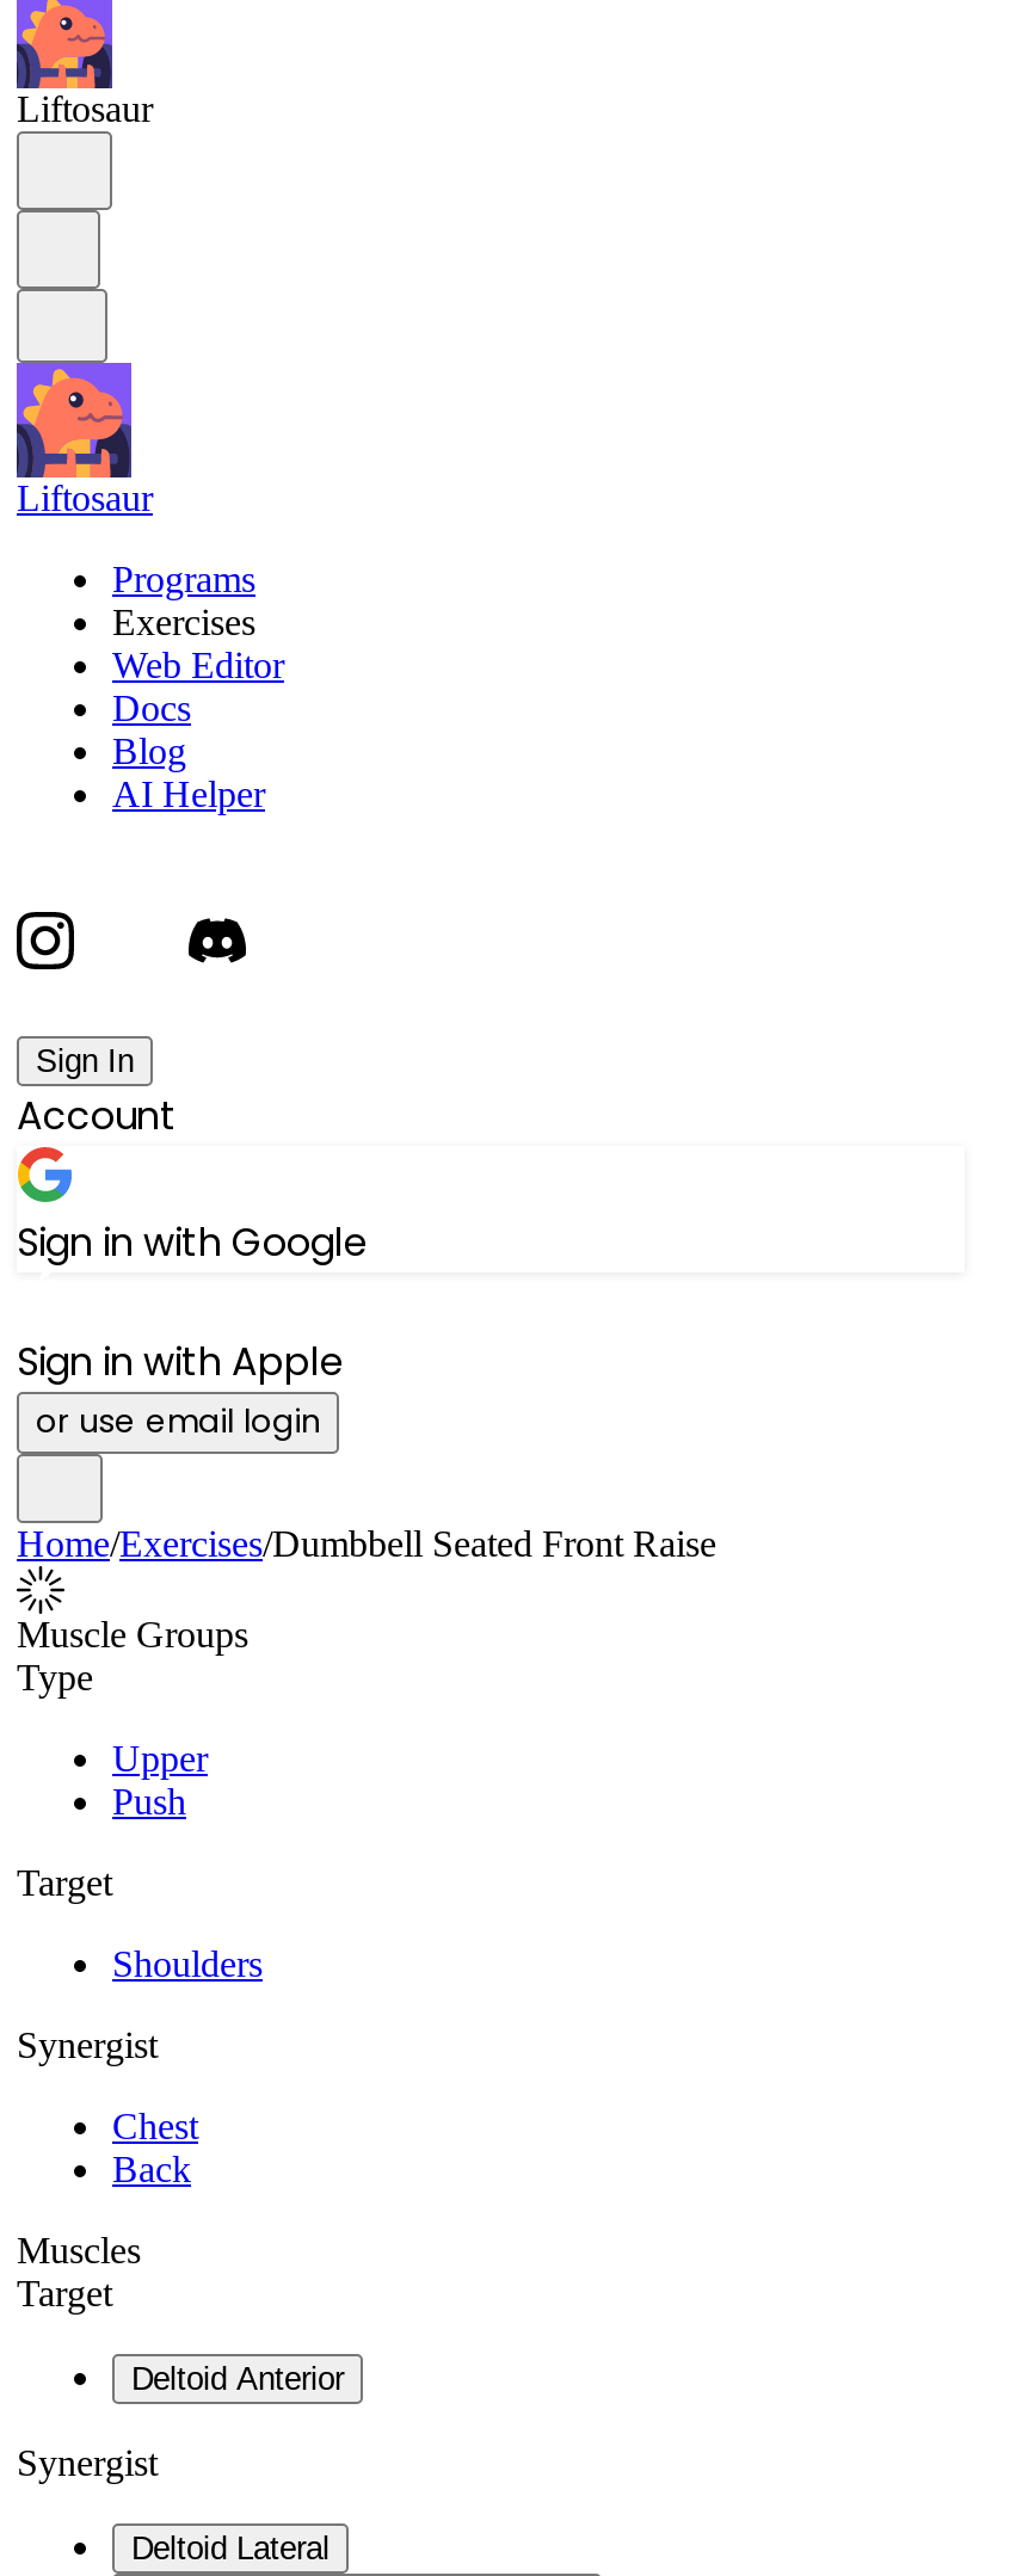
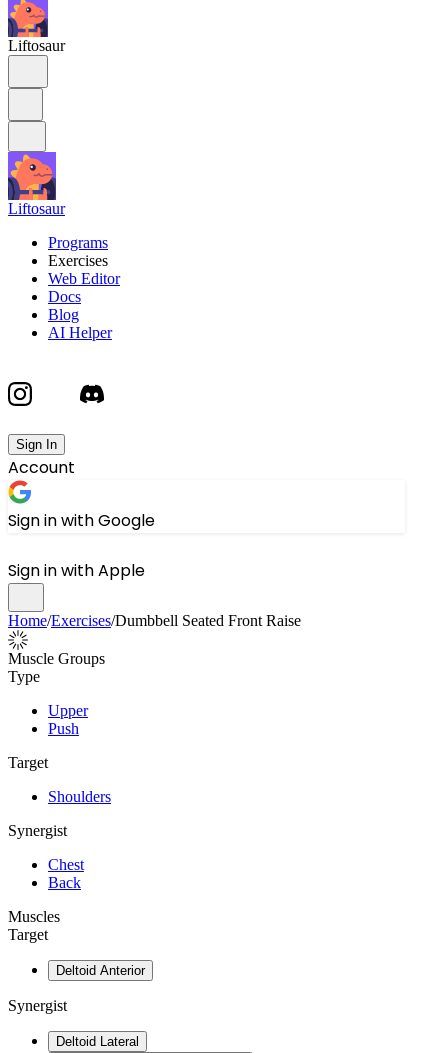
[36,1399,320,1444] or use email login -> none

